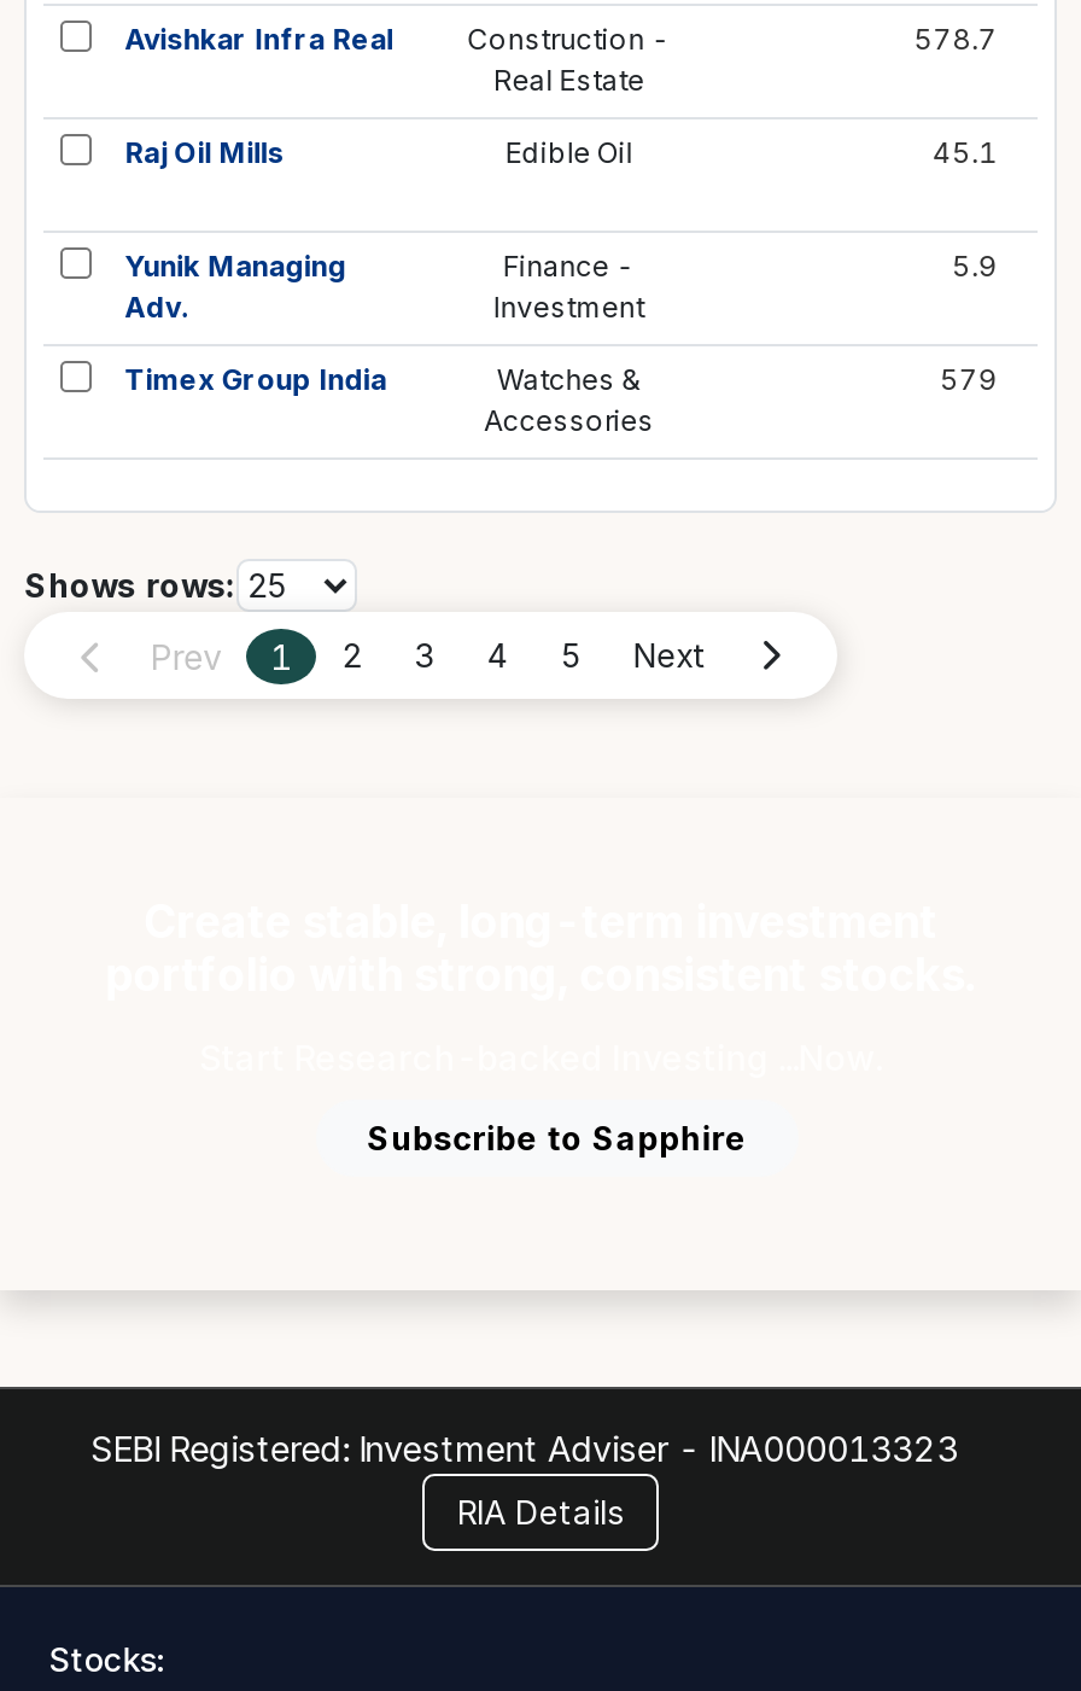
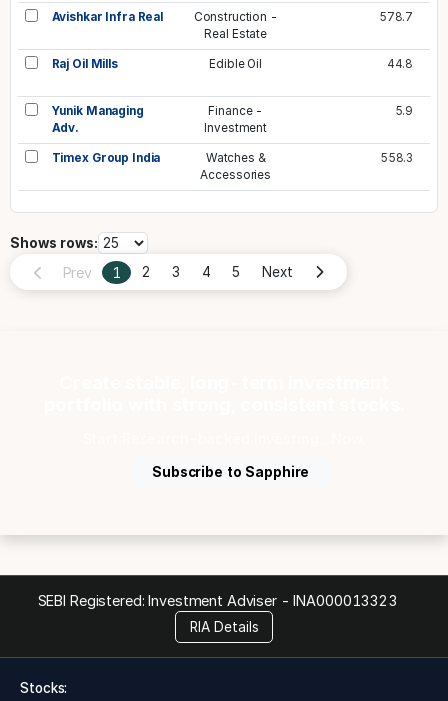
[933,137,997,171] 45.1 -> [387,57,413,71] 44.8
[940,364,997,398] 579 -> [380,151,413,165] 558.3

